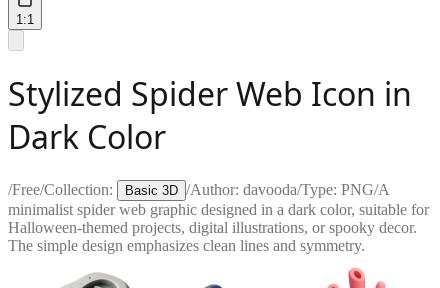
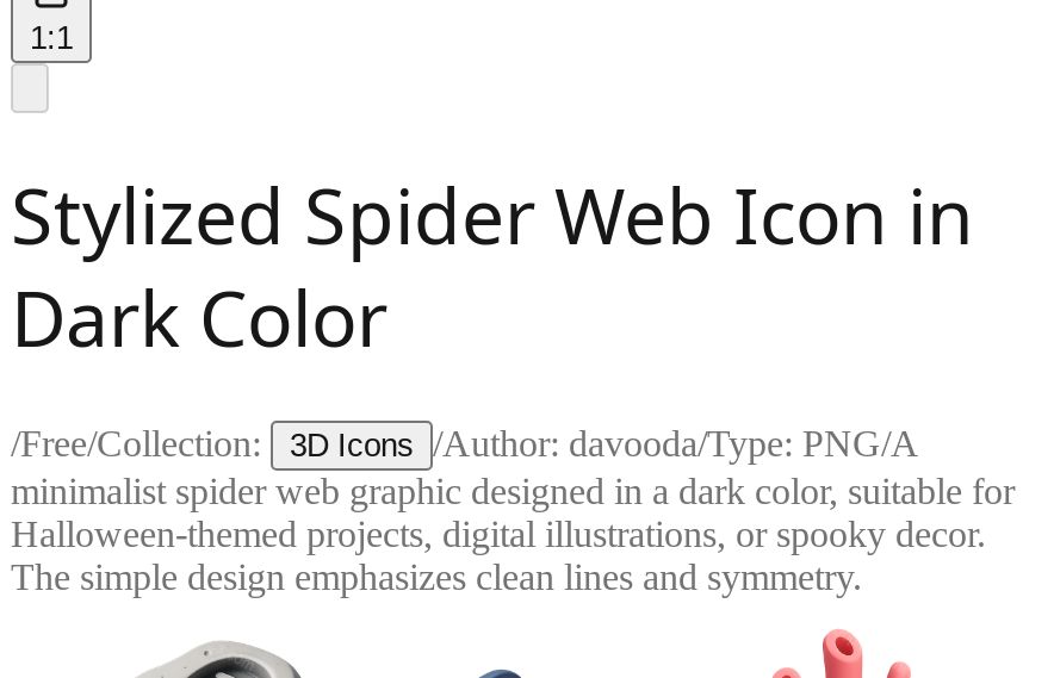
[125,181,389,198] Basic 3D /Author: davooda/Type: PNG/A -> [290,423,917,463] 3D Icons /Author: davooda/Type: PNG/A

